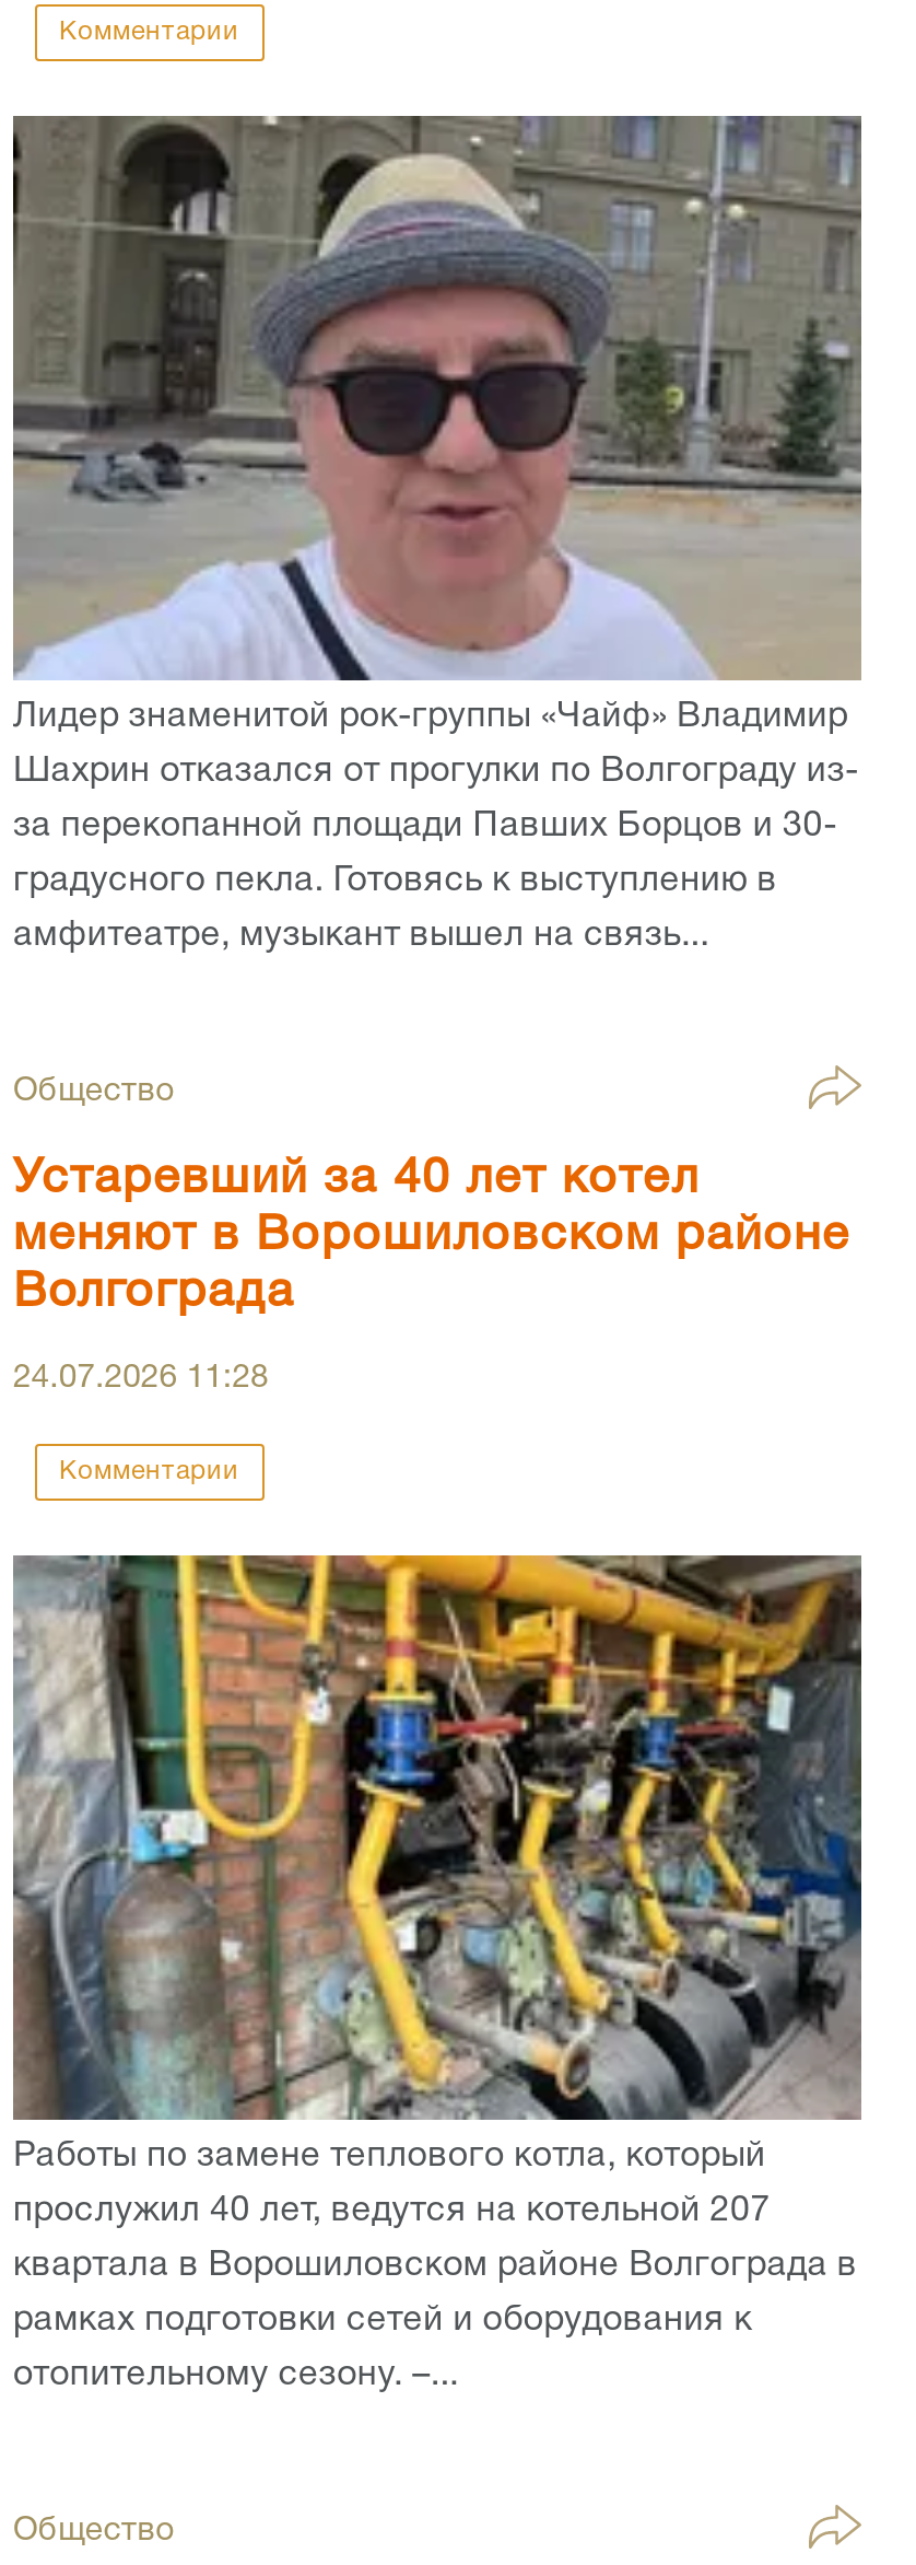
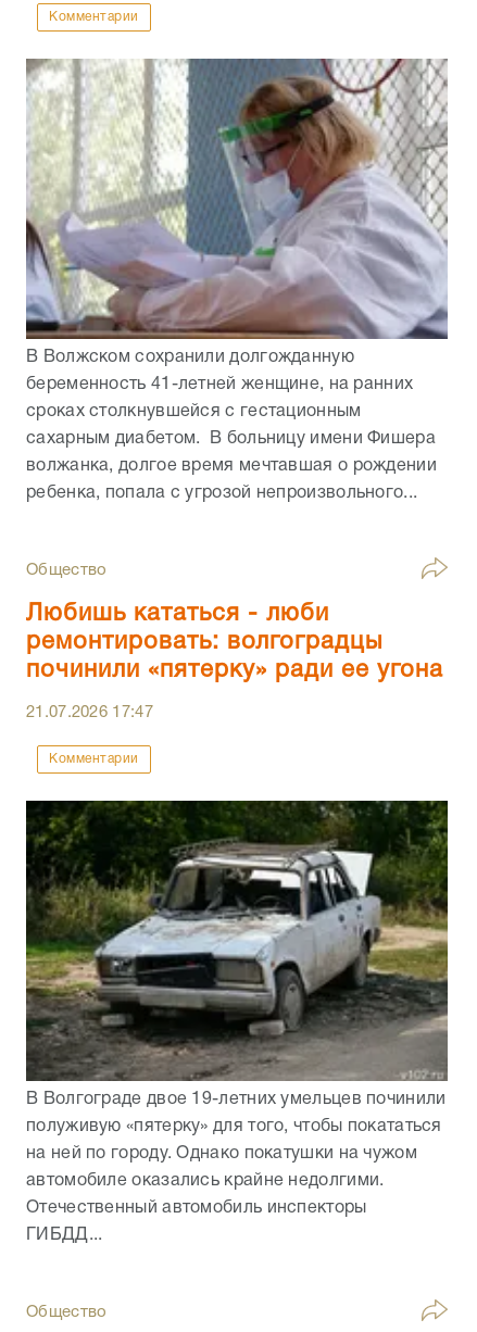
[11,114,861,952] [image] | Лидер знаменитой рок-группы «Чайф» Владимир | Шахрин отказался от прогулки по Волгограду из- | за перекопанной площади Павших Борцов и 30- | градусного пекла. Готовясь к выступлению в | амфитеатре, музыкант вышел на связь... -> [26,59,448,501] [image] | В Волжском сохранили долгожданную | беременность 41-летней женщине, на ранних | сроках столкнувшейся с гестационным | сахарным диабетом. В больницу имени Фишера | волжанка, долгое время мечтавшая о рождении | ребенка, попала с угрозой непроизвольного...
[13,1157,850,1315] Устаревший за 40 лет котел | меняют в Ворошиловском районе | Волгограда -> [26,603,443,681] Любишь кататься - люби | ремонтировать: волгоградцы | починили «пятерку» ради ее угона
[13,1363,268,1394] 24.07.2026 11:28 -> [26,705,153,720] 21.07.2026 17:47
[13,1553,861,2391] [image] | Работы по замене теплового котла, который | прослужил 40 лет, ведутся на котельной 207 | квартала в Ворошиловском районе Волгограда в | рамках подготовки сетей и оборудования к | отопительному сезону. –... -> [26,800,448,1243] [image] | В Волгограде двое 19-летних умельцев починили | полуживую «пятерку» для того, чтобы покататься | на ней по городу. Однако покатушки на чужом | автомобиле оказались крайне недолгими. | Отечественный автомобиль инспекторы | ГИБДД...

